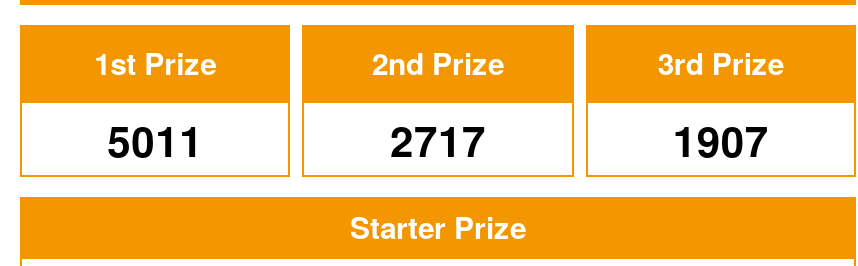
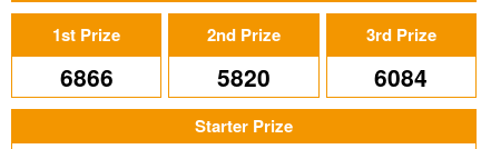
[107,110,203,170] 5011 -> [60,60,113,94] 6866
[390,110,486,170] 2717 -> [217,60,271,94] 5820
[673,110,769,170] 1907 -> [374,60,428,94] 6084

